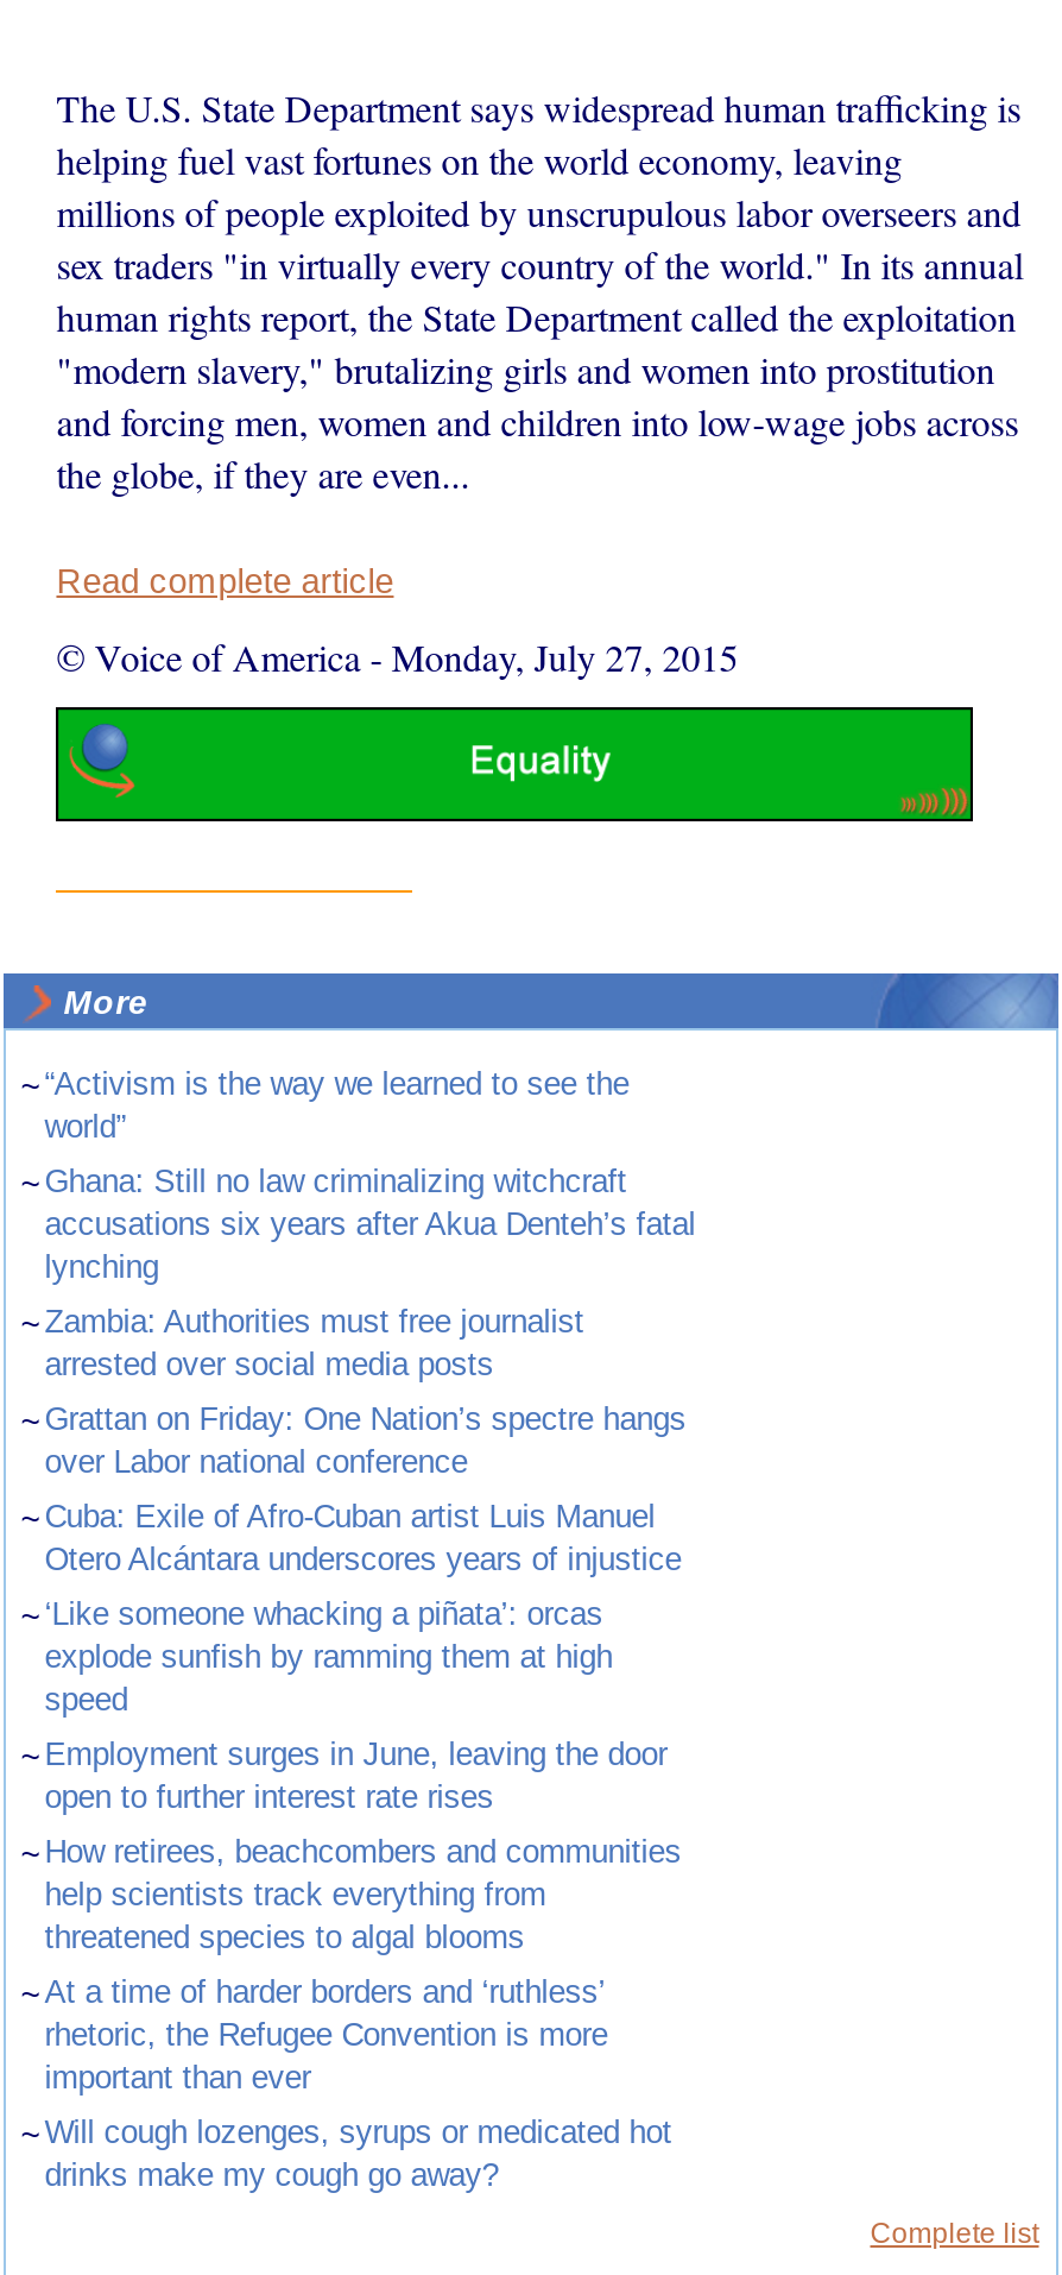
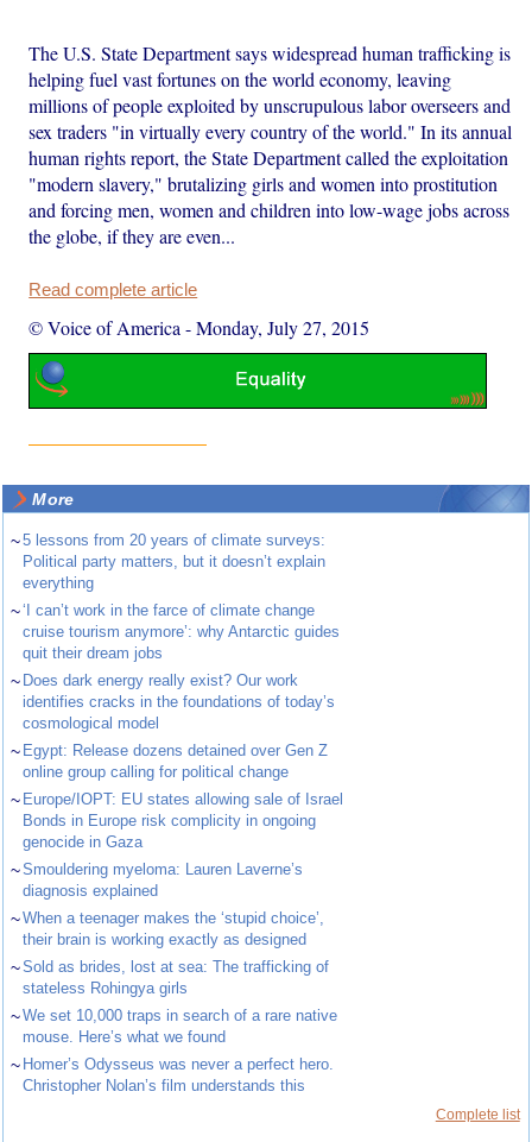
[21,1065,629,1143] ~ “Activism is the way we learned to see the | world” -> [11,532,326,592] ~ 5 lessons from 20 years of climate surveys: | Political party matters, but it doesn’t explain | everything
[21,1162,695,1284] ~ Ghana: Still no law criminalizing witchcraft | accusations six years after Akua Denteh’s fatal | lynching -> [11,602,340,663] ~ ‘I can’t work in the farce of climate change | cruise tourism anymore’: why Antarctic guides | quit their dream jobs
[21,1303,584,1381] ~ Zambia: Authorities must free journalist | arrested over social media posts -> [11,672,335,733] ~ Does dark energy really exist? Our work | identifies cracks in the foundations of today’s | cosmological model
[21,1400,686,1479] ~ Grattan on Friday: One Nation’s spectre hangs | over Labor national conference -> [11,742,328,781] ~ Egypt: Release dozens detained over Gen Z | online group calling for political change
[21,1498,681,1576] ~ Cuba: Exile of Afro-Cuban artist Luis Manuel | Otero Alcántara underscores years of injustice -> [11,791,343,851] ~ Europe/IOPT: EU states allowing sale of Israel | Bonds in Europe risk complicity in ongoing | genocide in Gaza
[21,1595,612,1716] ~ ‘Like someone whacking a piñata’: orcas | explode sunfish by ramming them at high | speed -> [11,861,303,900] ~ Smouldering myeloma: Lauren Laverne’s | diagnosis explained
[21,1735,667,1814] ~ Employment surges in June, leaving the door | open to further interest rate rises -> [11,910,324,949] ~ When a teenager makes the ‘stupid choice’, | their brain is working exactly as designed
[21,1833,681,1954] ~ How retirees, beachcombers and communities | help scientists track everything from | threatened species to algal blooms -> [11,958,329,998] ~ Sold as brides, lost at sea: The trafficking of | stateless Rohingya girls
[21,1973,608,2094] ~ At a time of harder borders and ‘ruthless’ | rhetoric, the Refugee Convention is more | important than ever -> [11,1007,337,1046] ~ We set 10,000 traps in search of a rare native | mouse. Here’s what we found
[21,2113,672,2192] ~ Will cough lozenges, syrups or medicated hot | drinks make my cough go away? -> [11,1056,334,1095] ~ Homer’s Odysseus was never a perfect hero. | Christopher Nolan’s film understands this

